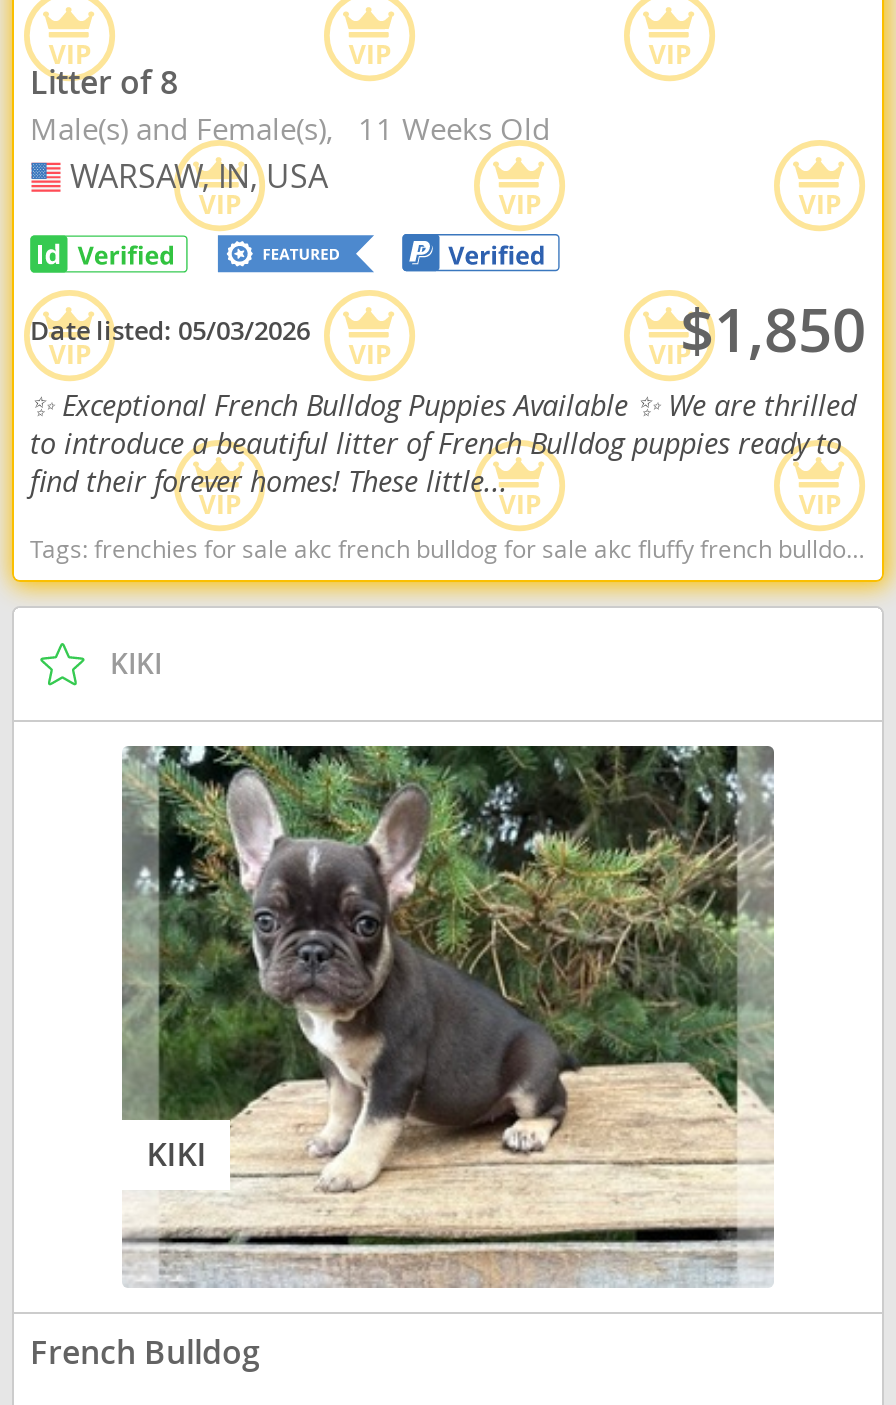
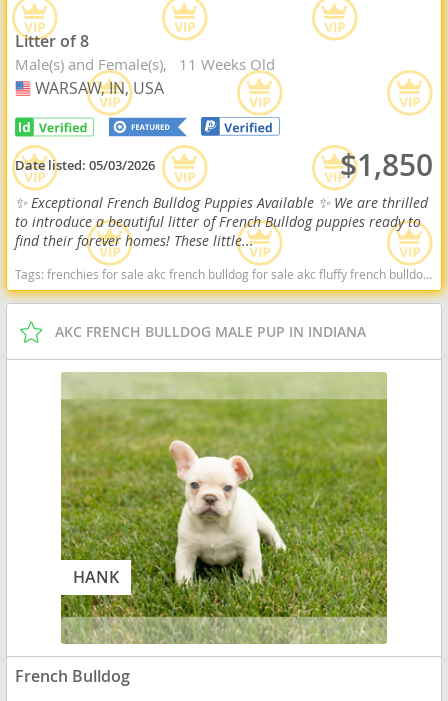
[110,644,162,682] KIKI -> [55,322,366,341] AKC FRENCH BULLDOG MALE PUP IN INDIANA
[120,744,776,1288] [image] | KIKI -> [60,372,388,644] [image] | HANK

